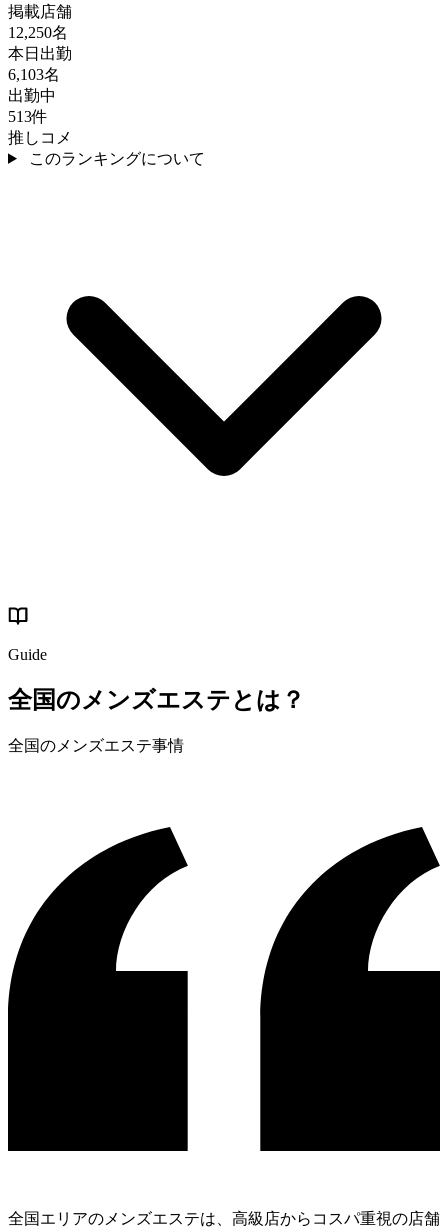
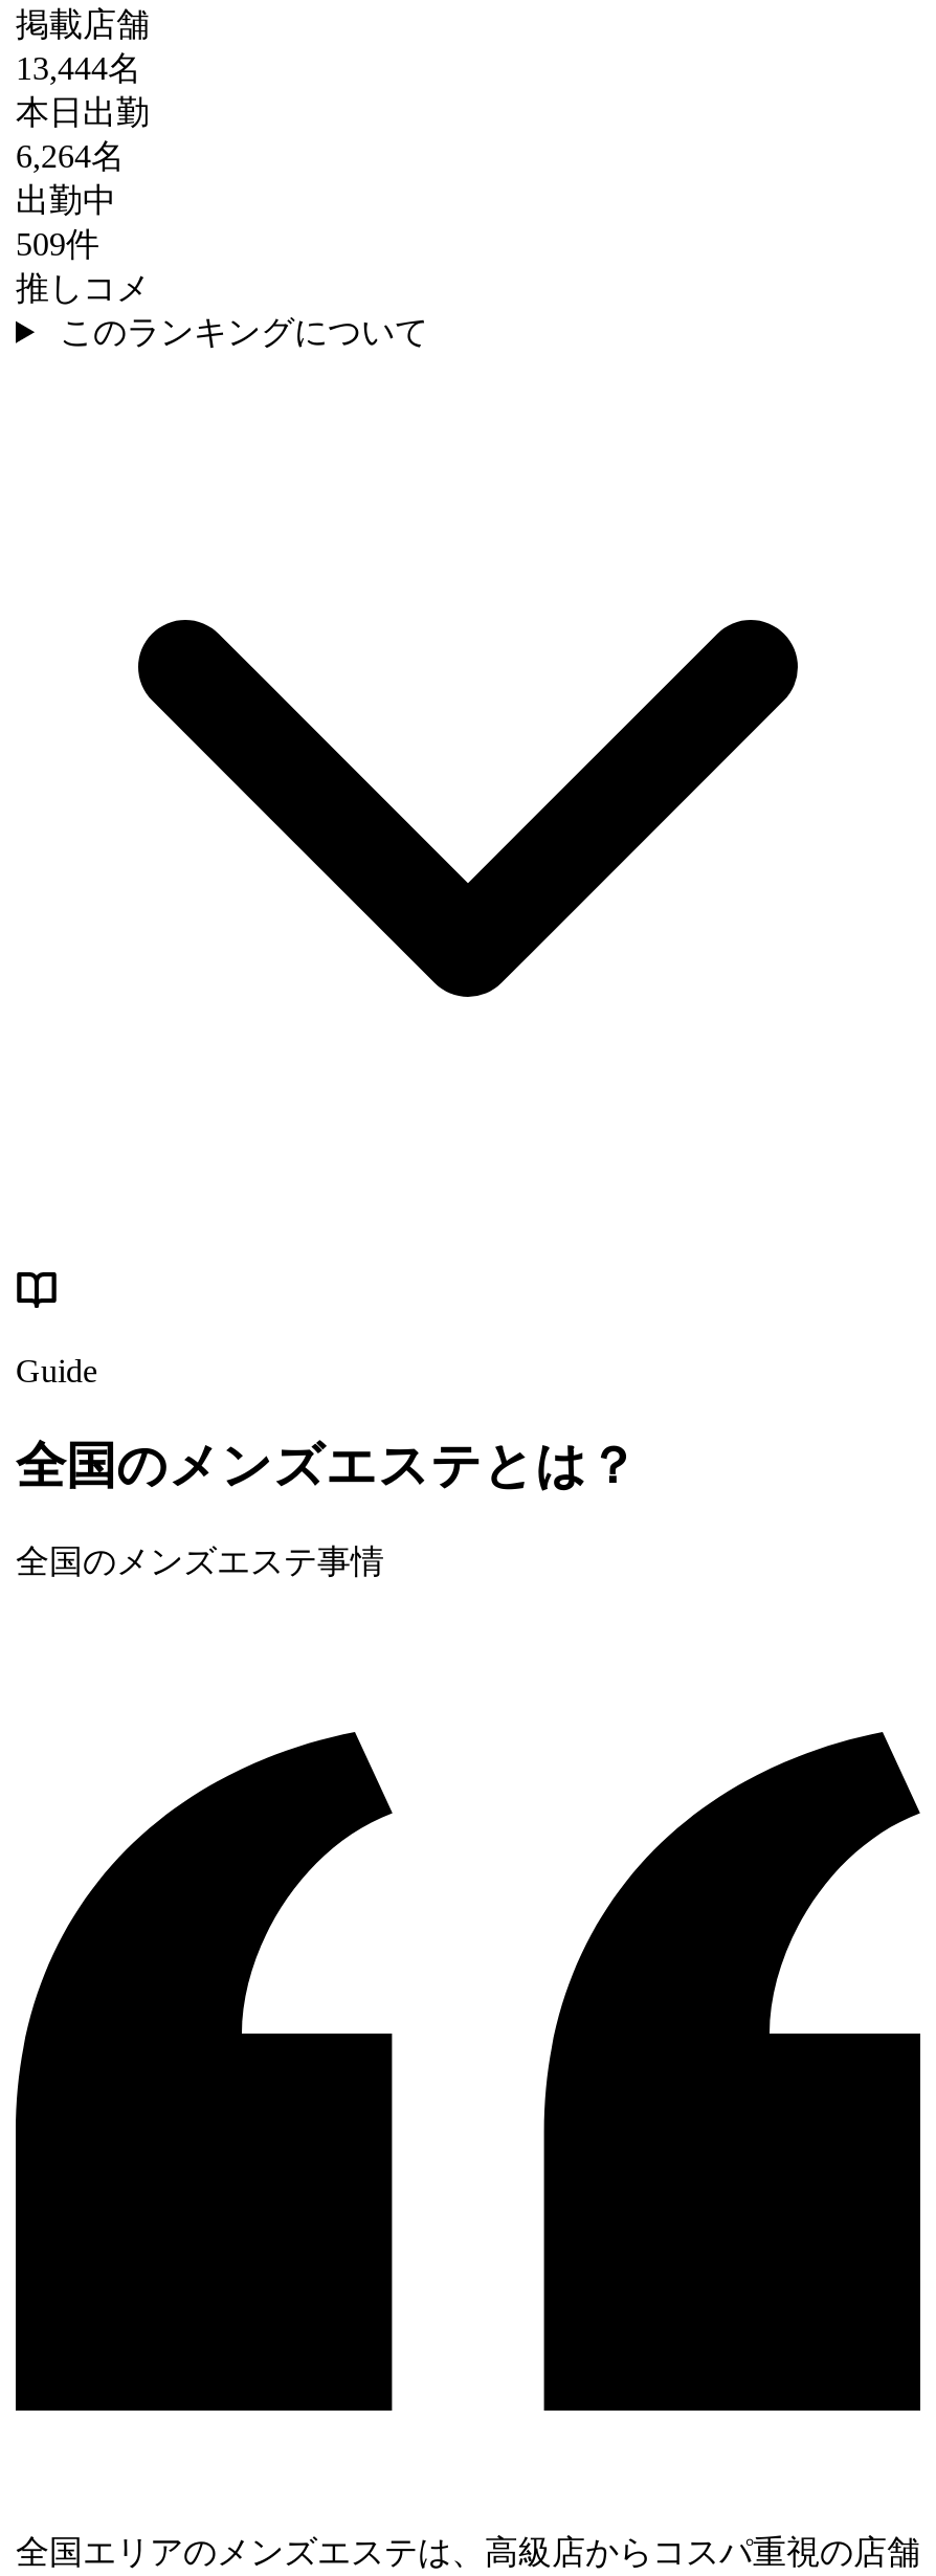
[8,24,68,41] 12,250名 -> [16,50,141,86] 13,444名
[8,66,60,83] 6,103名 -> [16,138,125,174] 6,264名
[8,108,48,125] 513件 -> [16,226,99,262] 509件

